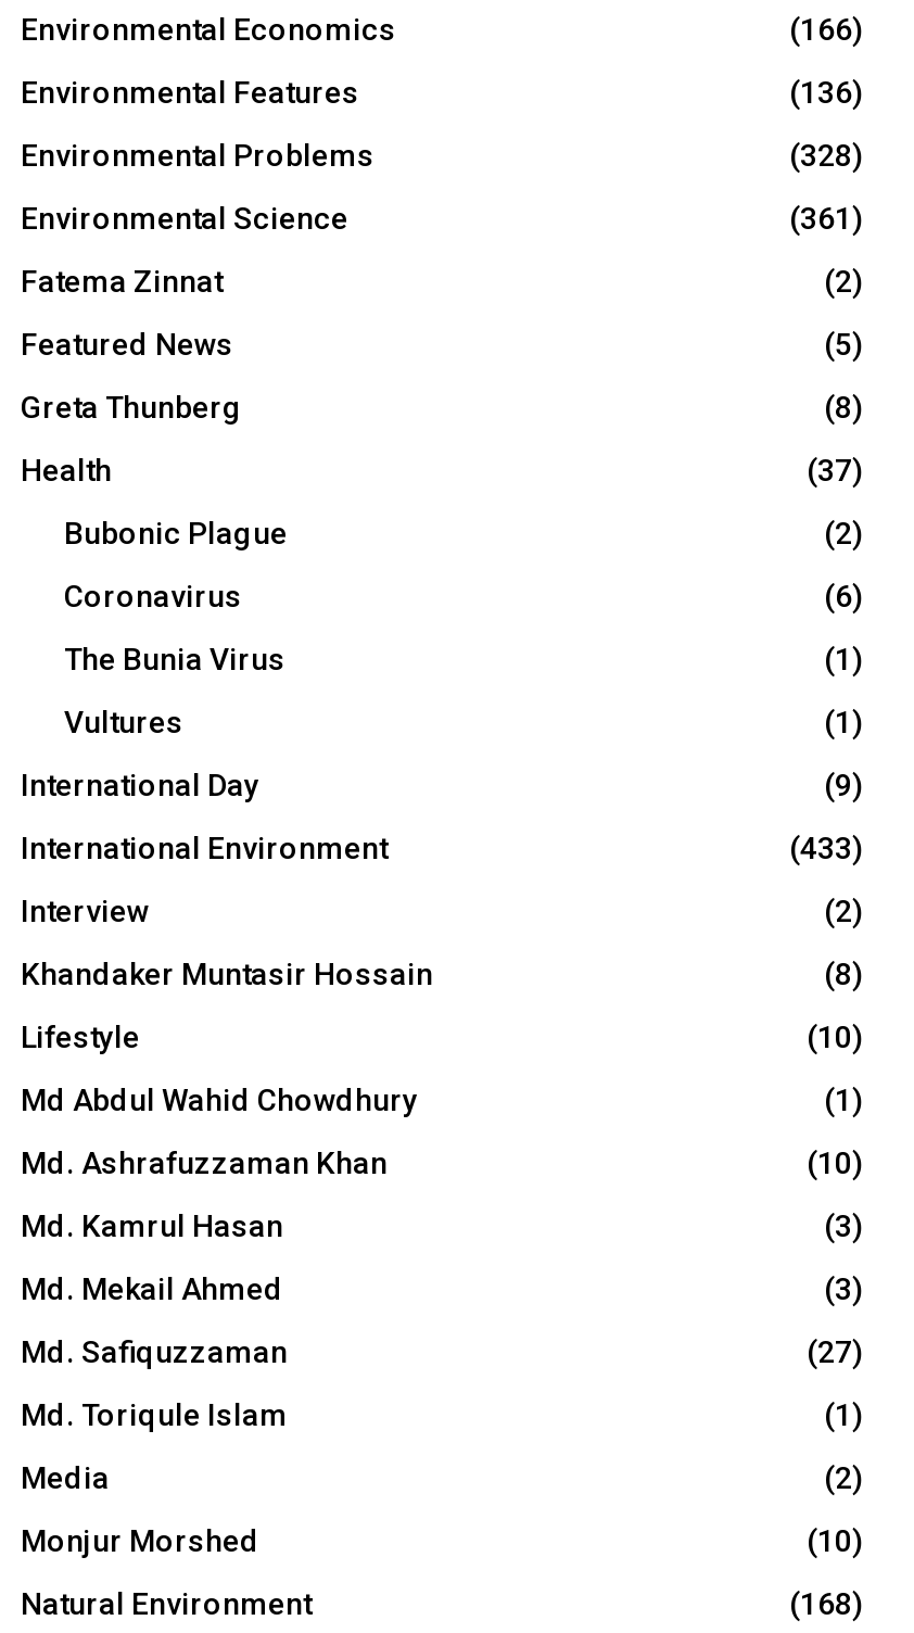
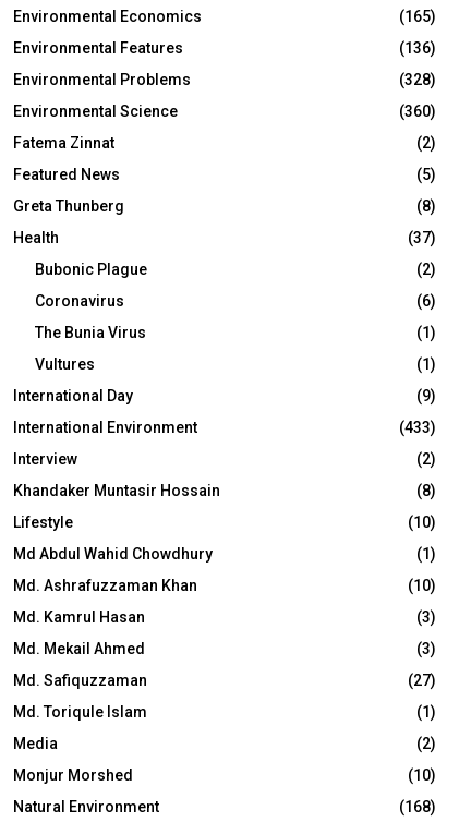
[789,11,863,46] (166) -> [399,7,436,25] (165)
[789,200,863,235] (361) -> [399,102,436,119] (360)

